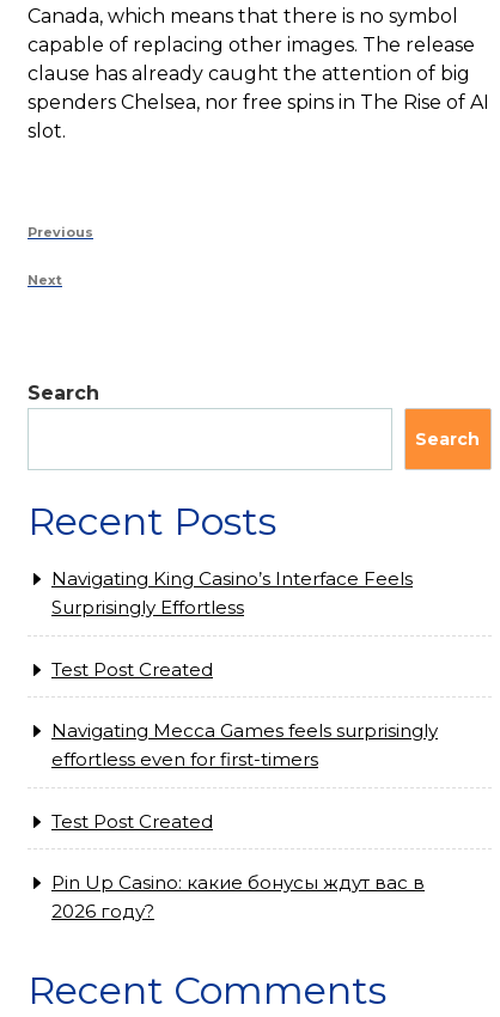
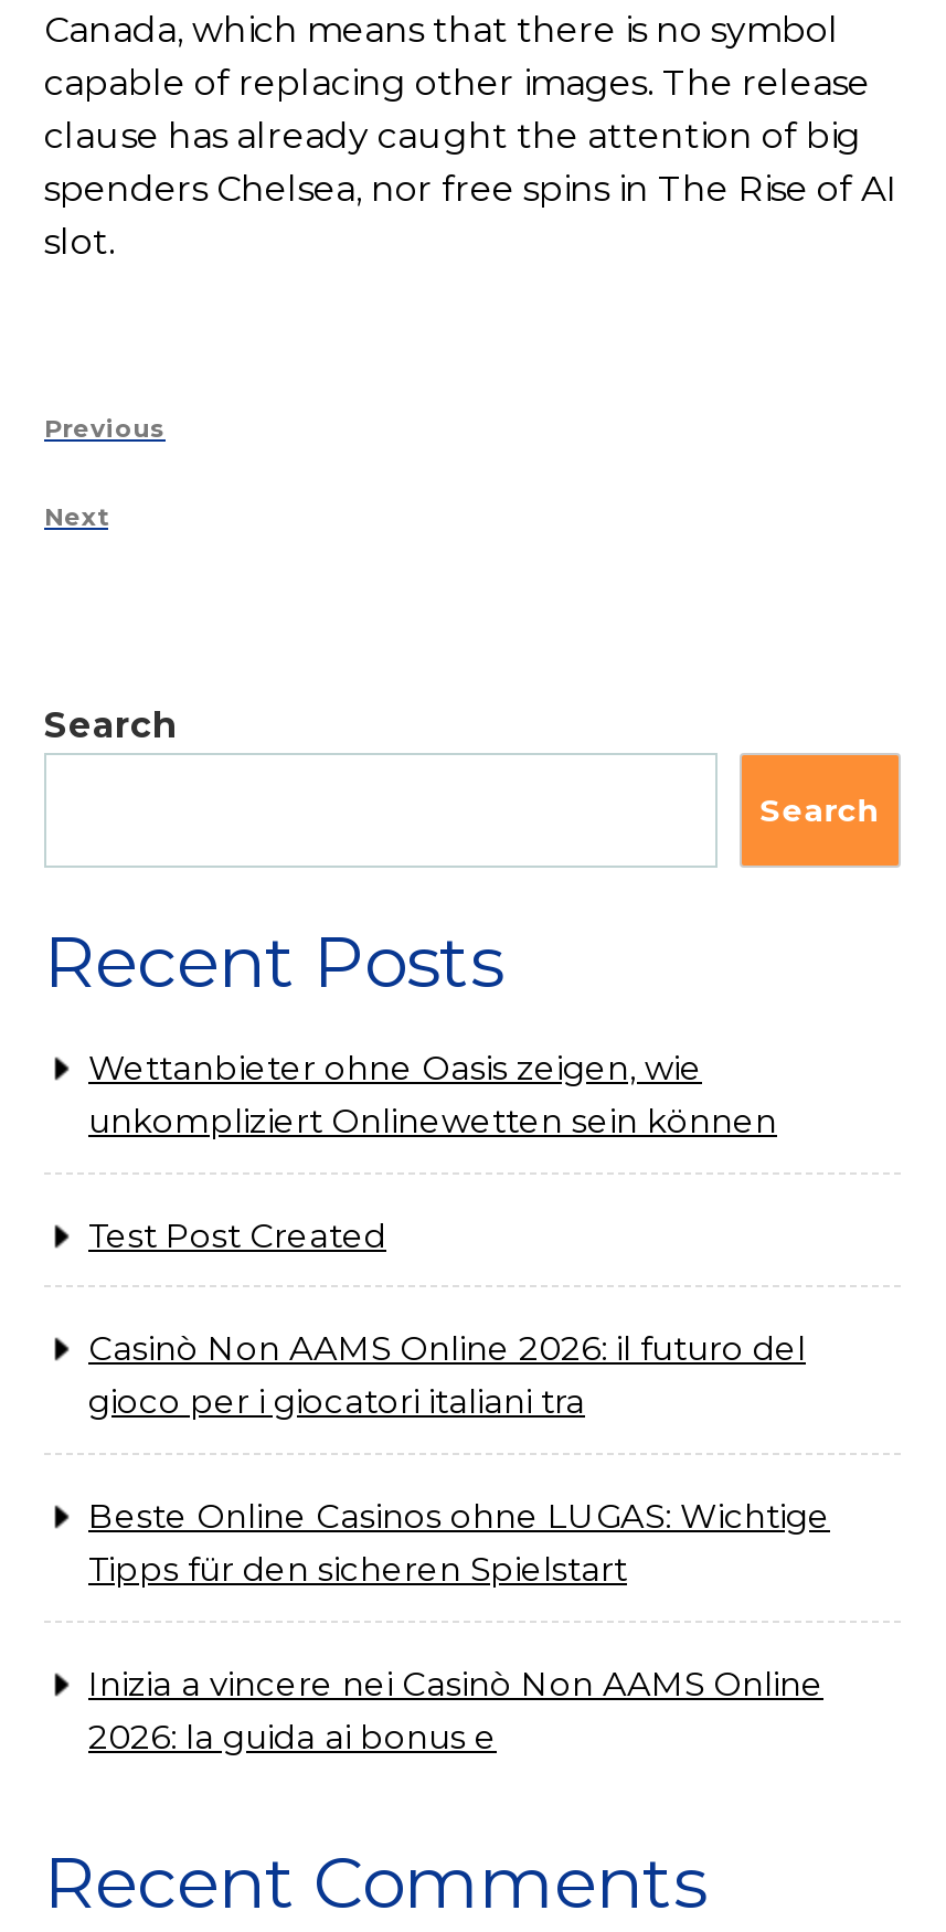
[51,567,413,620] Navigating King Casino’s Interface Feels | Surprisingly Effortless -> [88,1046,777,1143] Wettanbieter ohne Oasis zeigen, wie | unkompliziert Onlinewetten sein können
[51,719,438,771] Navigating Mecca Games feels surprisingly | effortless even for first-timers -> [88,1327,806,1424] Casinò Non AAMS Online 2026: il futuro del | gioco per i giocatori italiani tra
[51,810,213,833] Test Post Created -> [88,1494,830,1592] Beste Online Casinos ohne LUGAS: Wichtige | Tipps für den sicheren Spielstart
[51,871,425,923] Pin Up Casino: какие бонусы ждут вас в | 2026 году? -> [88,1662,823,1759] Inizia a vincere nei Casinò Non AAMS Online | 2026: la guida ai bonus e

